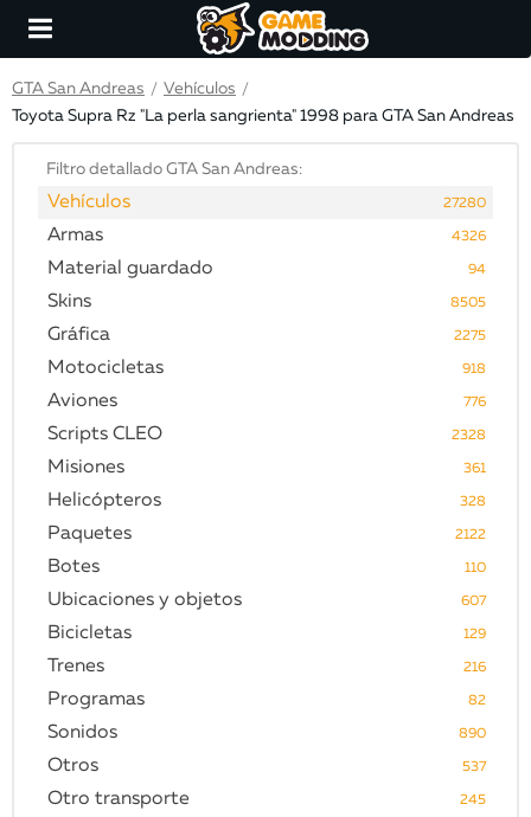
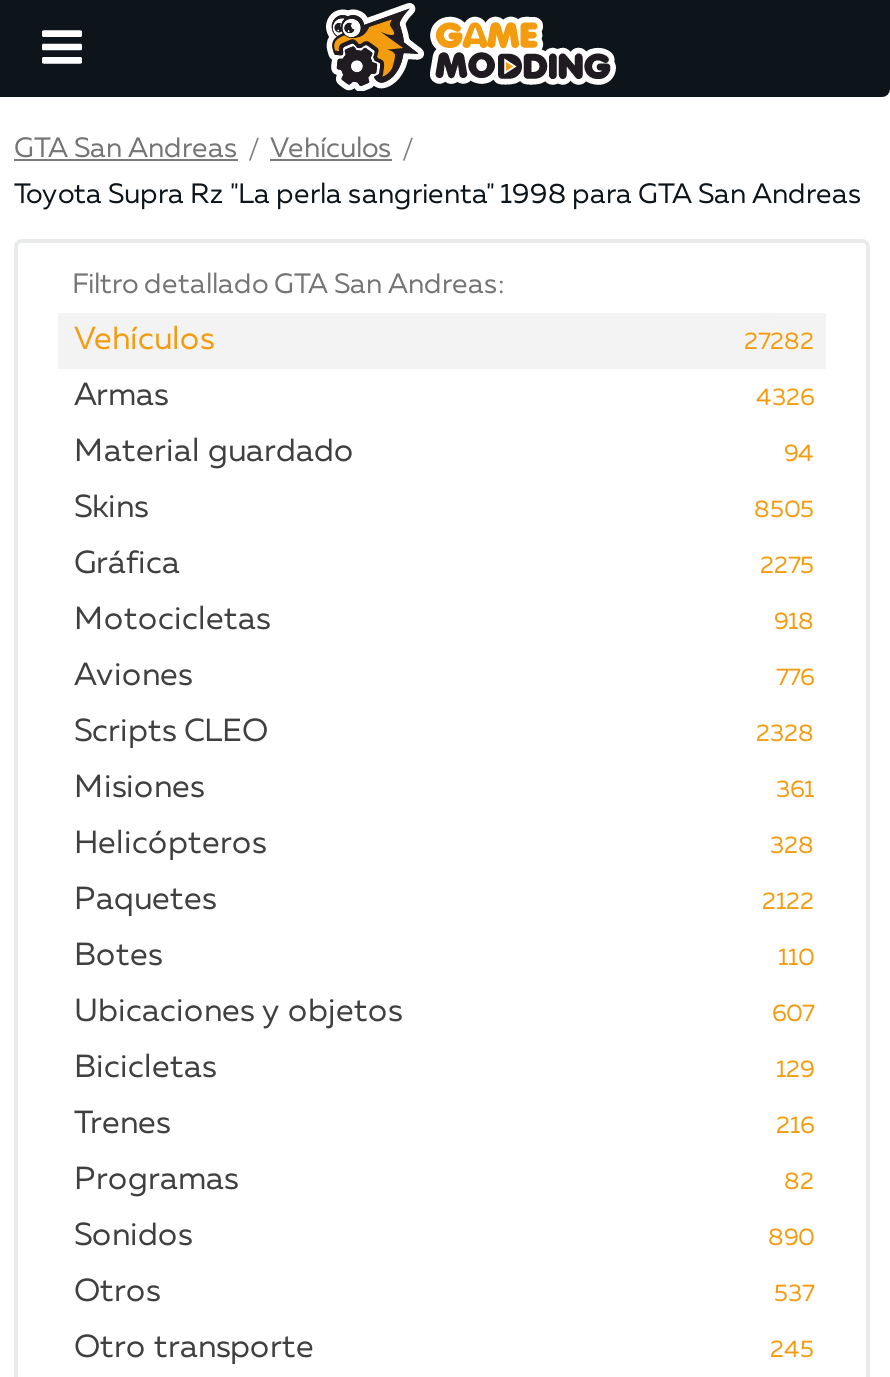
[443,197,486,211] 27280 -> [744,331,814,355] 27282

